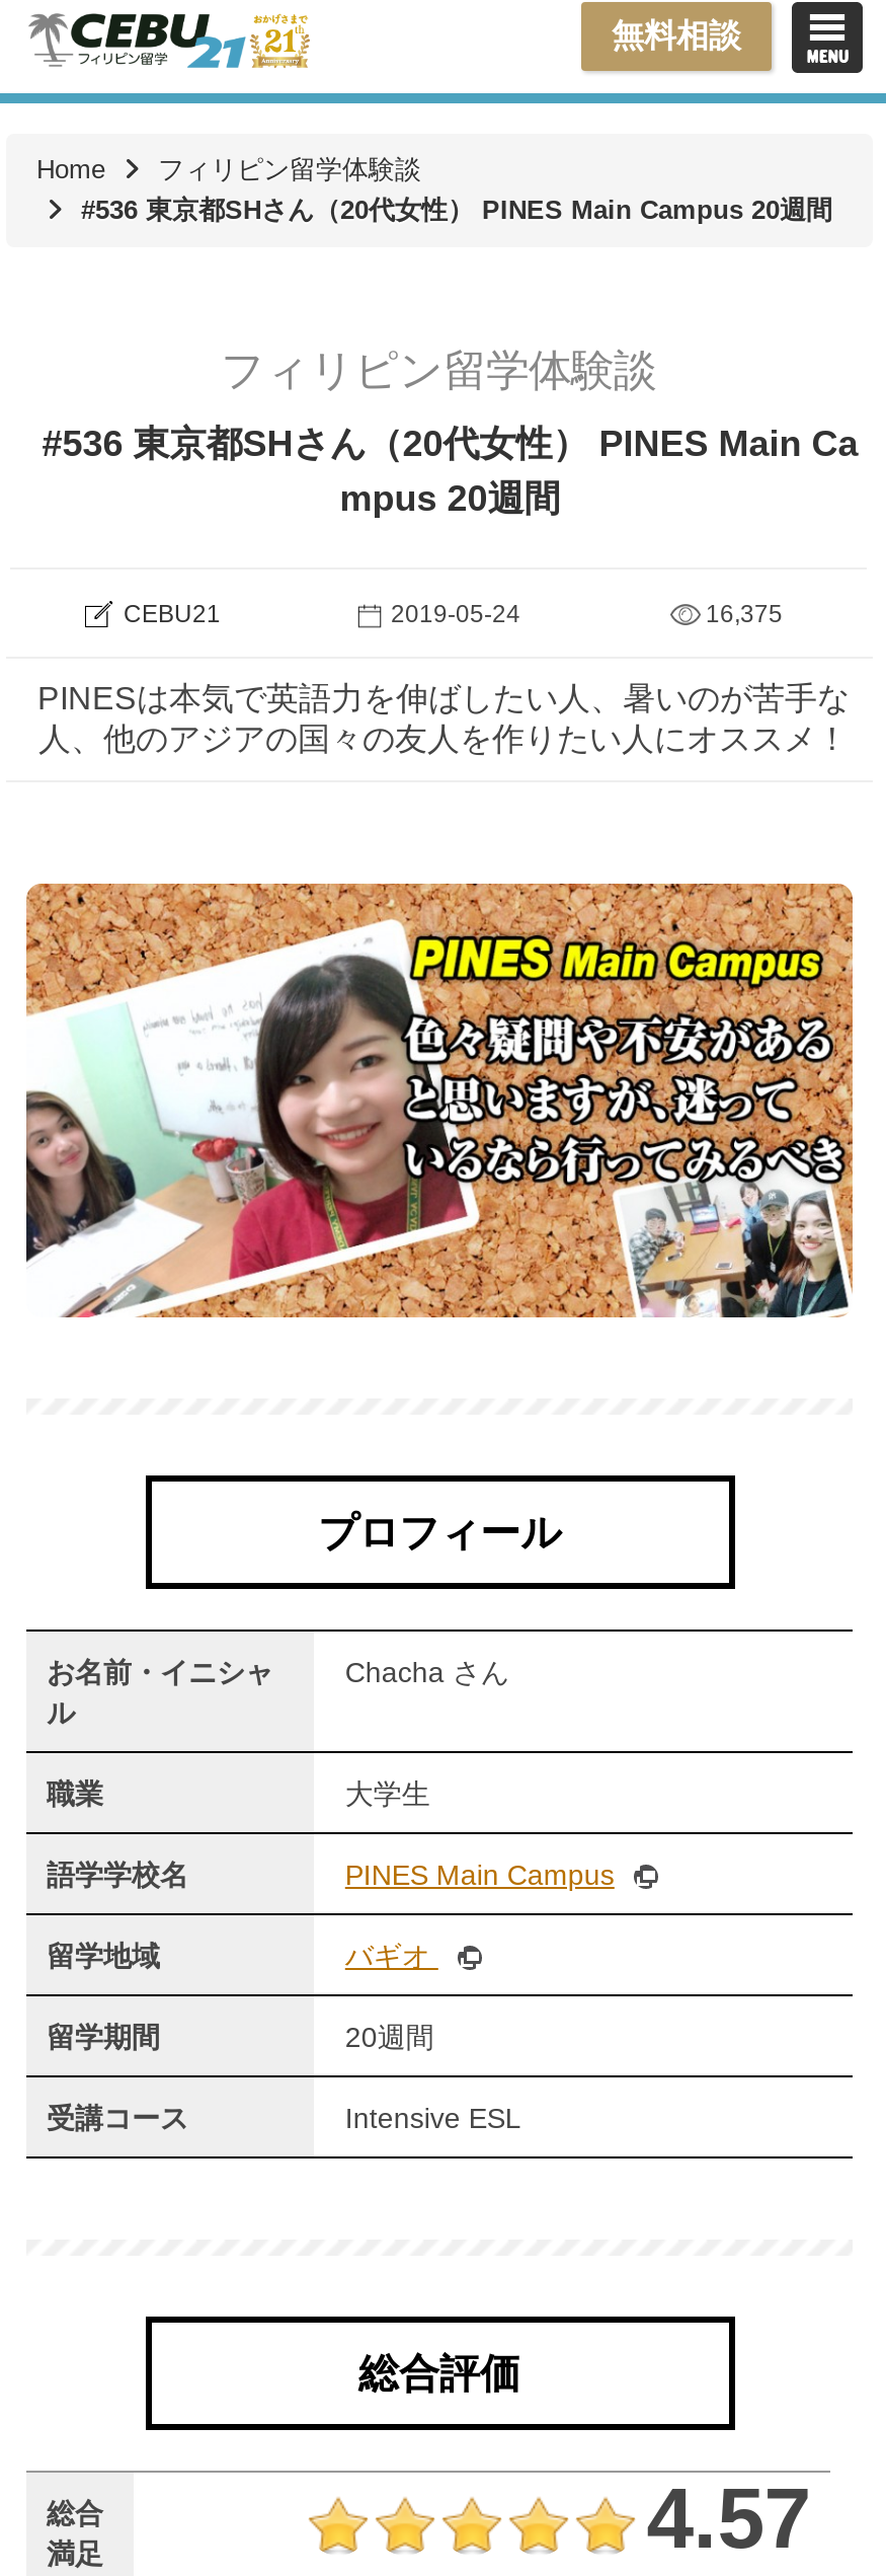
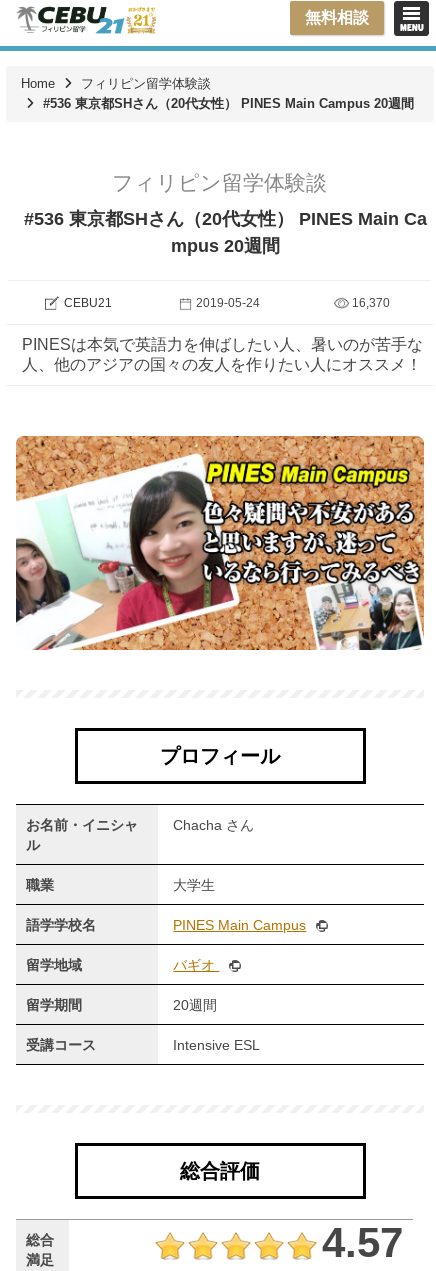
[700,600,783,628] 16,375 -> [348,296,389,310] 16,370

